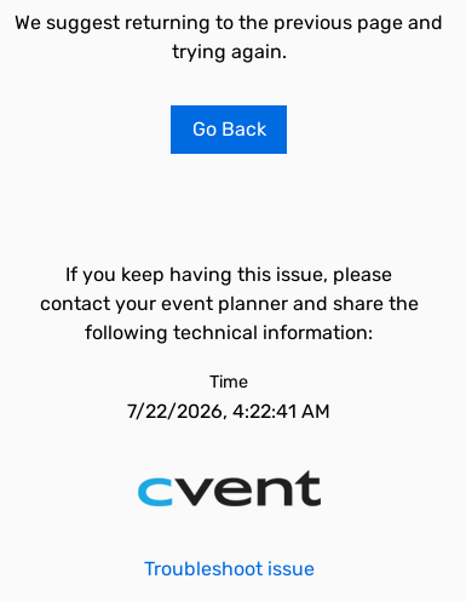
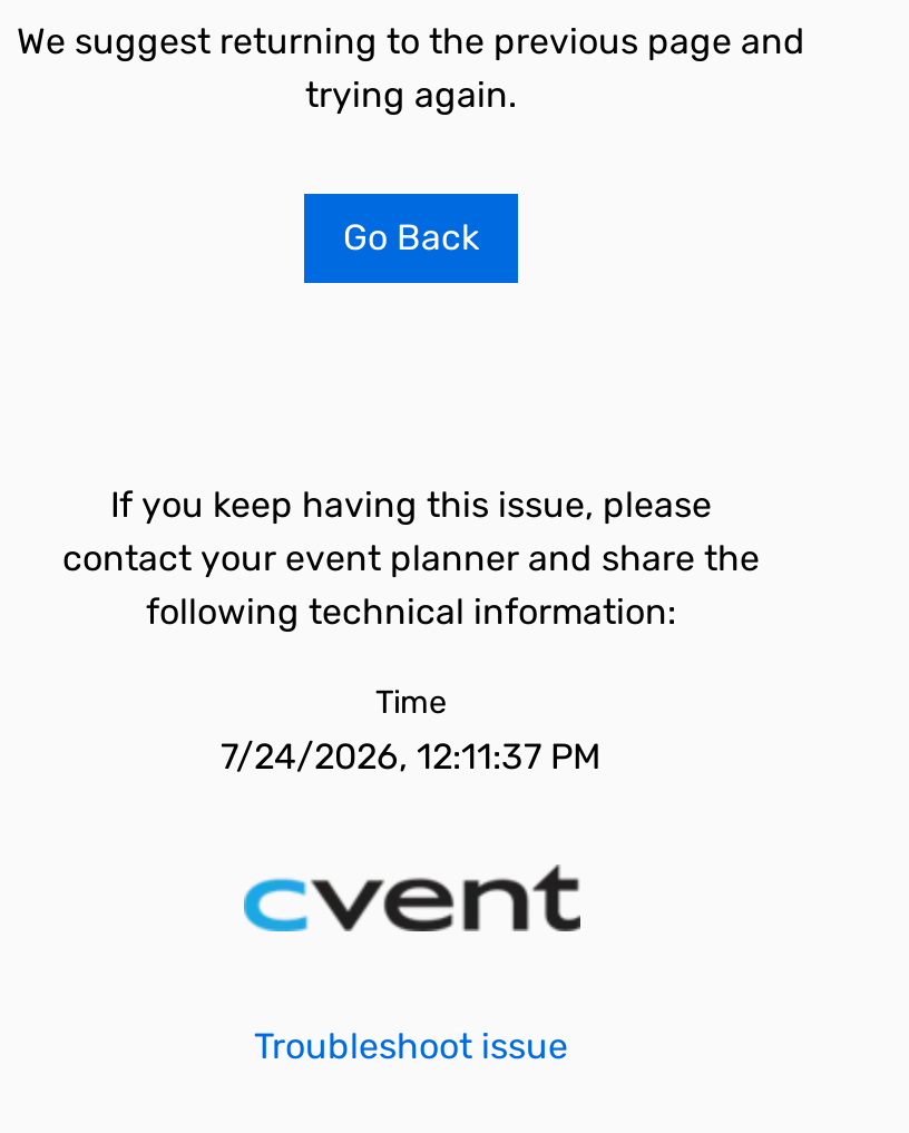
[127,400,330,423] 7/22/2026, 4:22:41 AM -> [221,735,602,778] 7/24/2026, 12:11:37 PM

